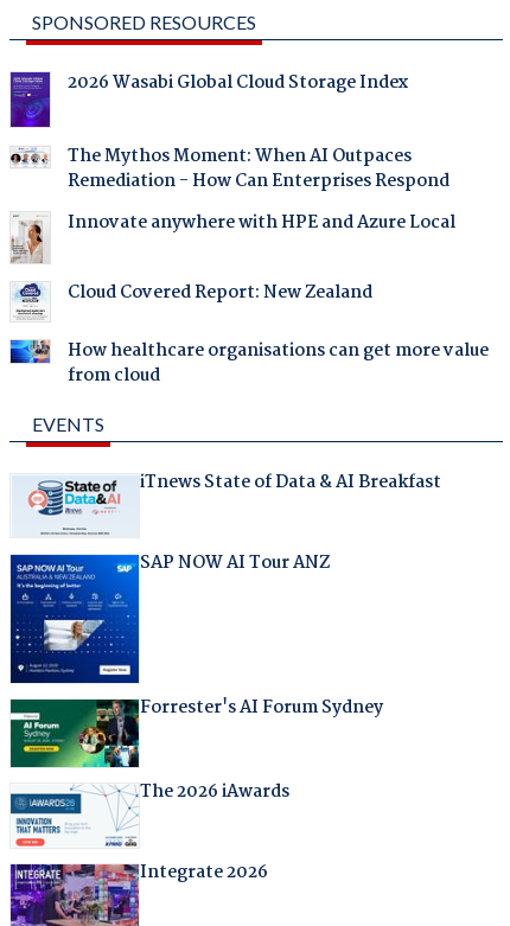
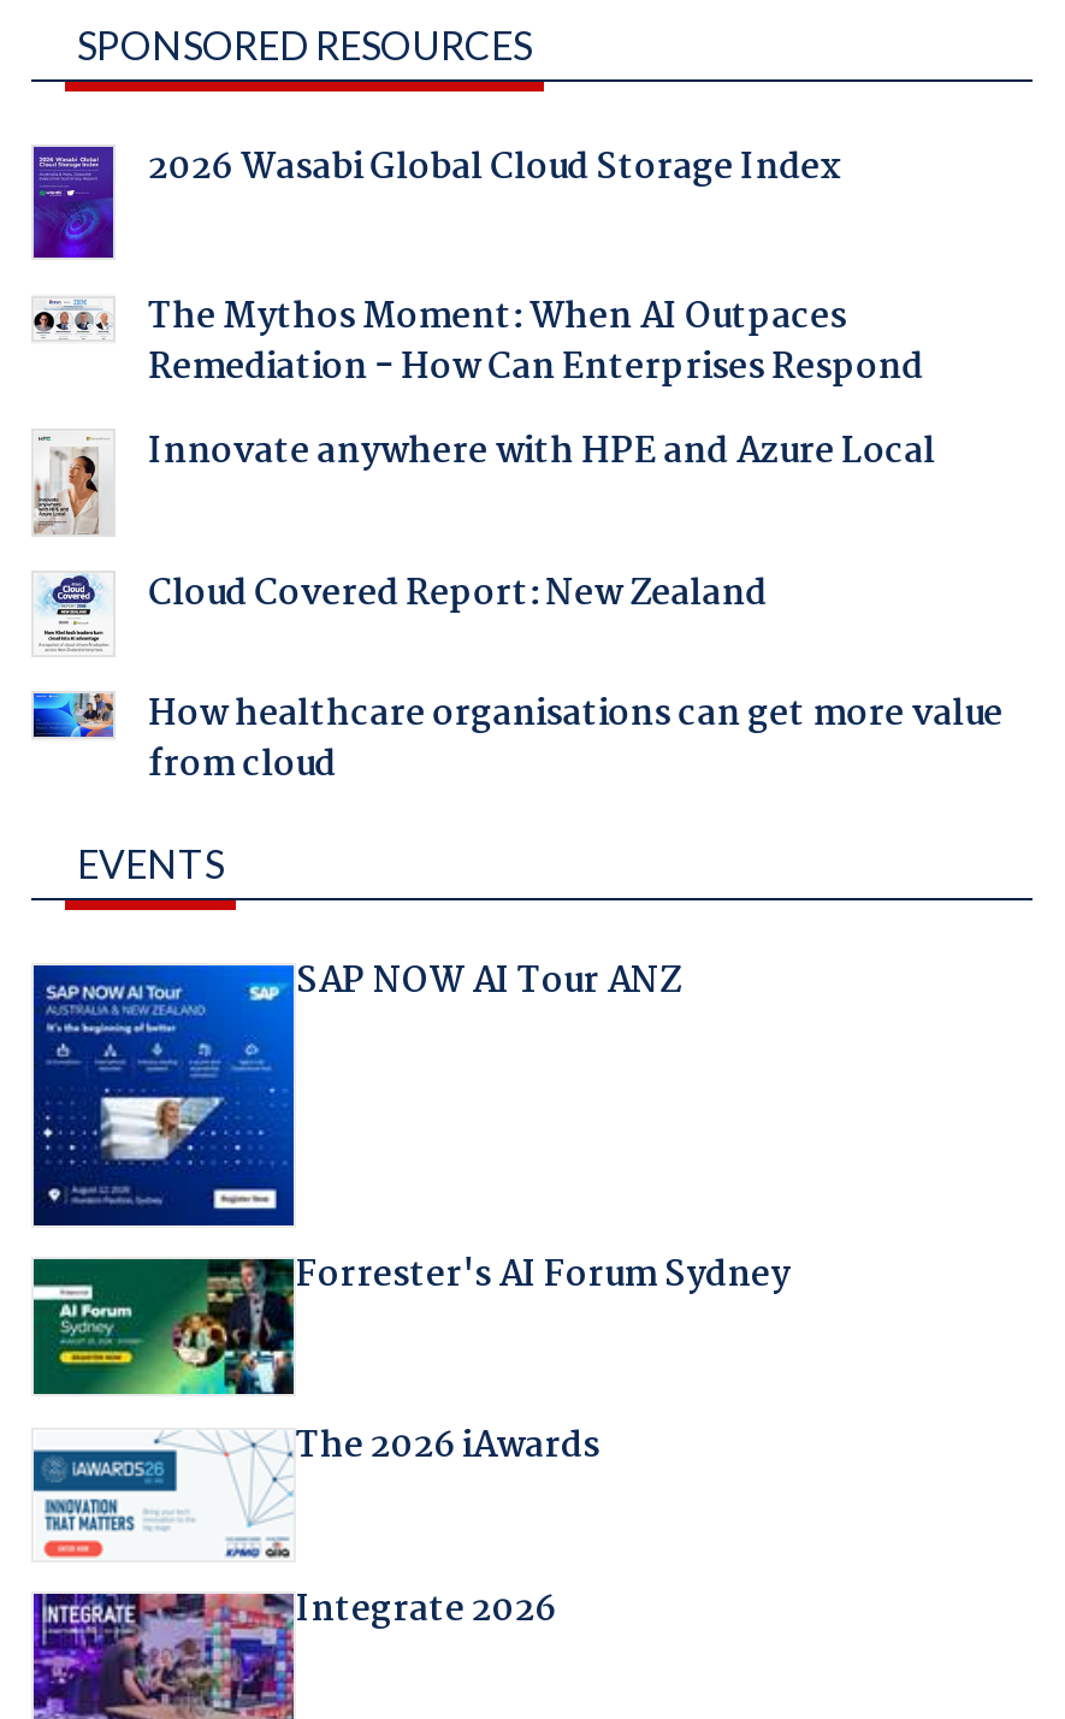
[12,469,441,536] [image] | iTnews State of Data & AI Breakfast -> none

